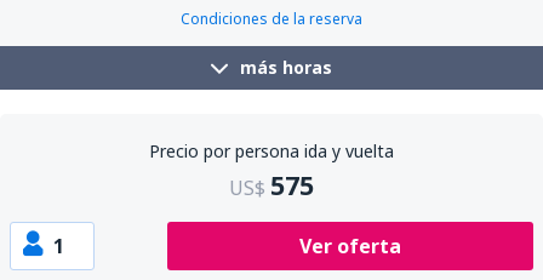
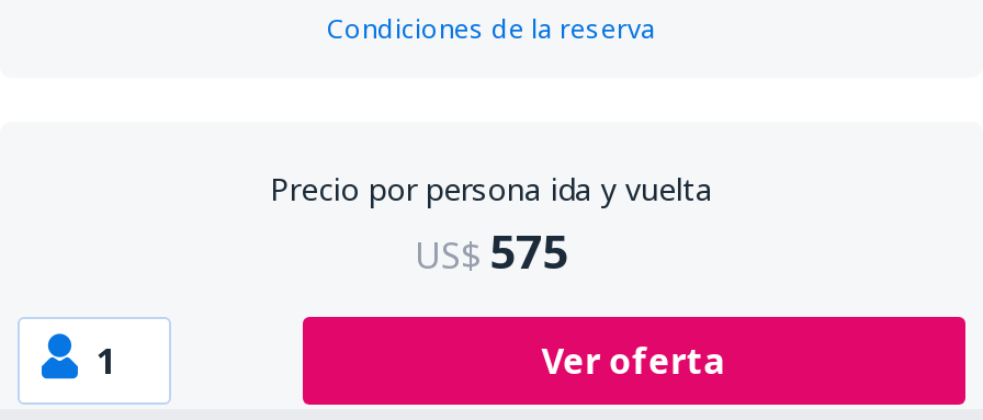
[240,56,332,79] más horas -> none

